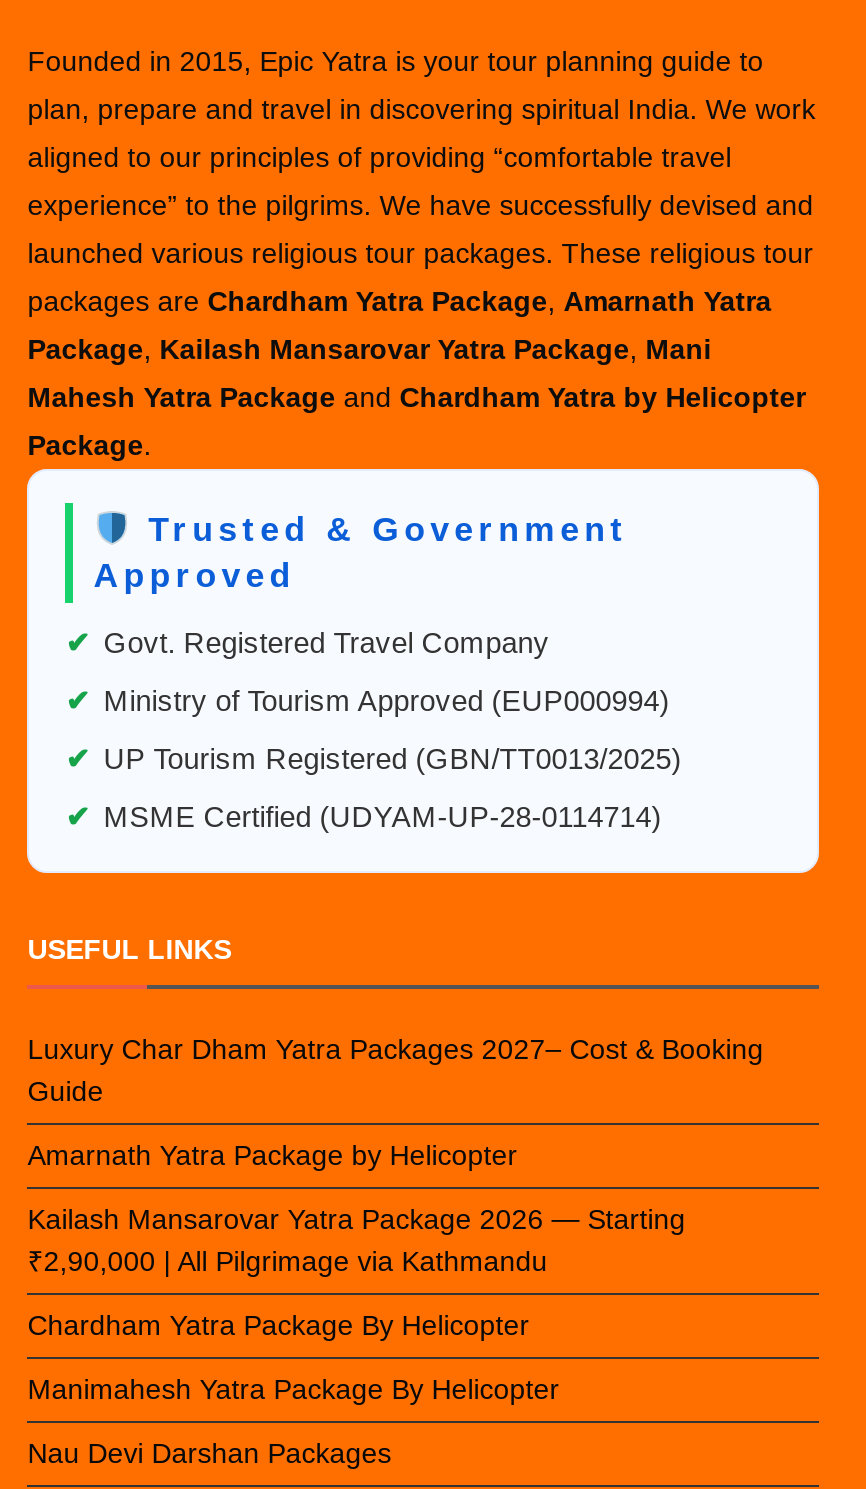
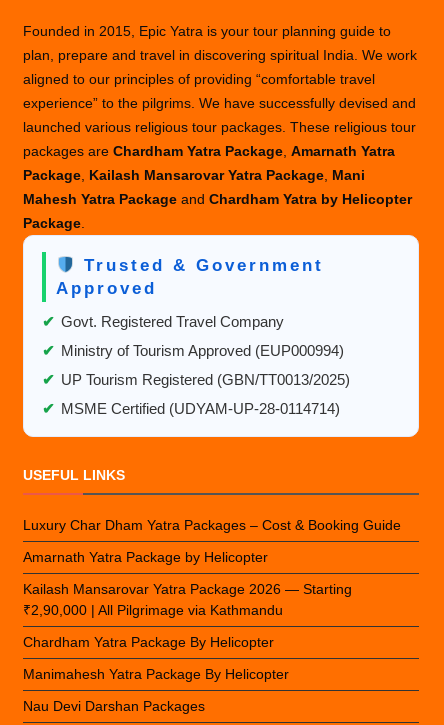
[27,1033,763,1107] Luxury Char Dham Yatra Packages 2027– Cost & Booking | Guide -> [23,517,401,533] Luxury Char Dham Yatra Packages – Cost & Booking Guide

